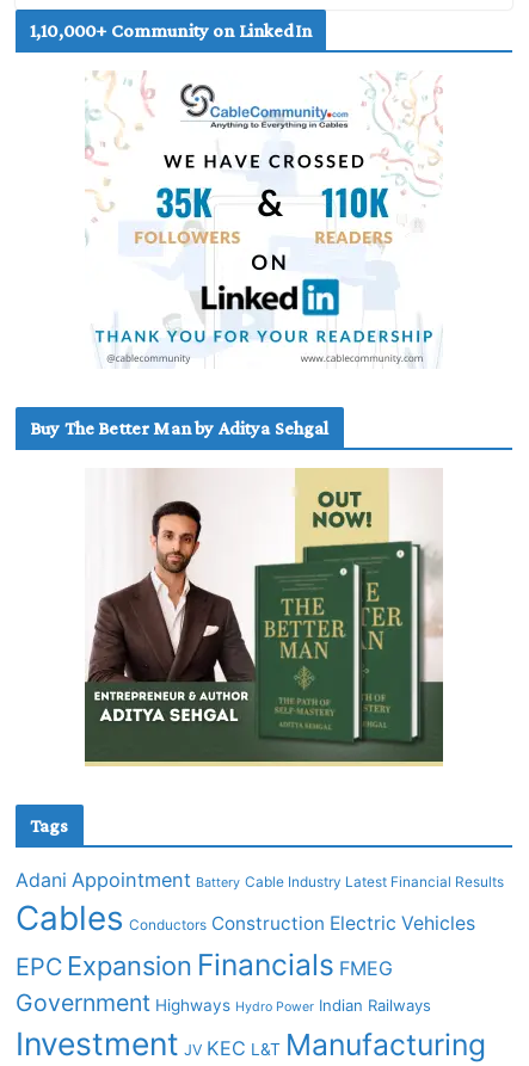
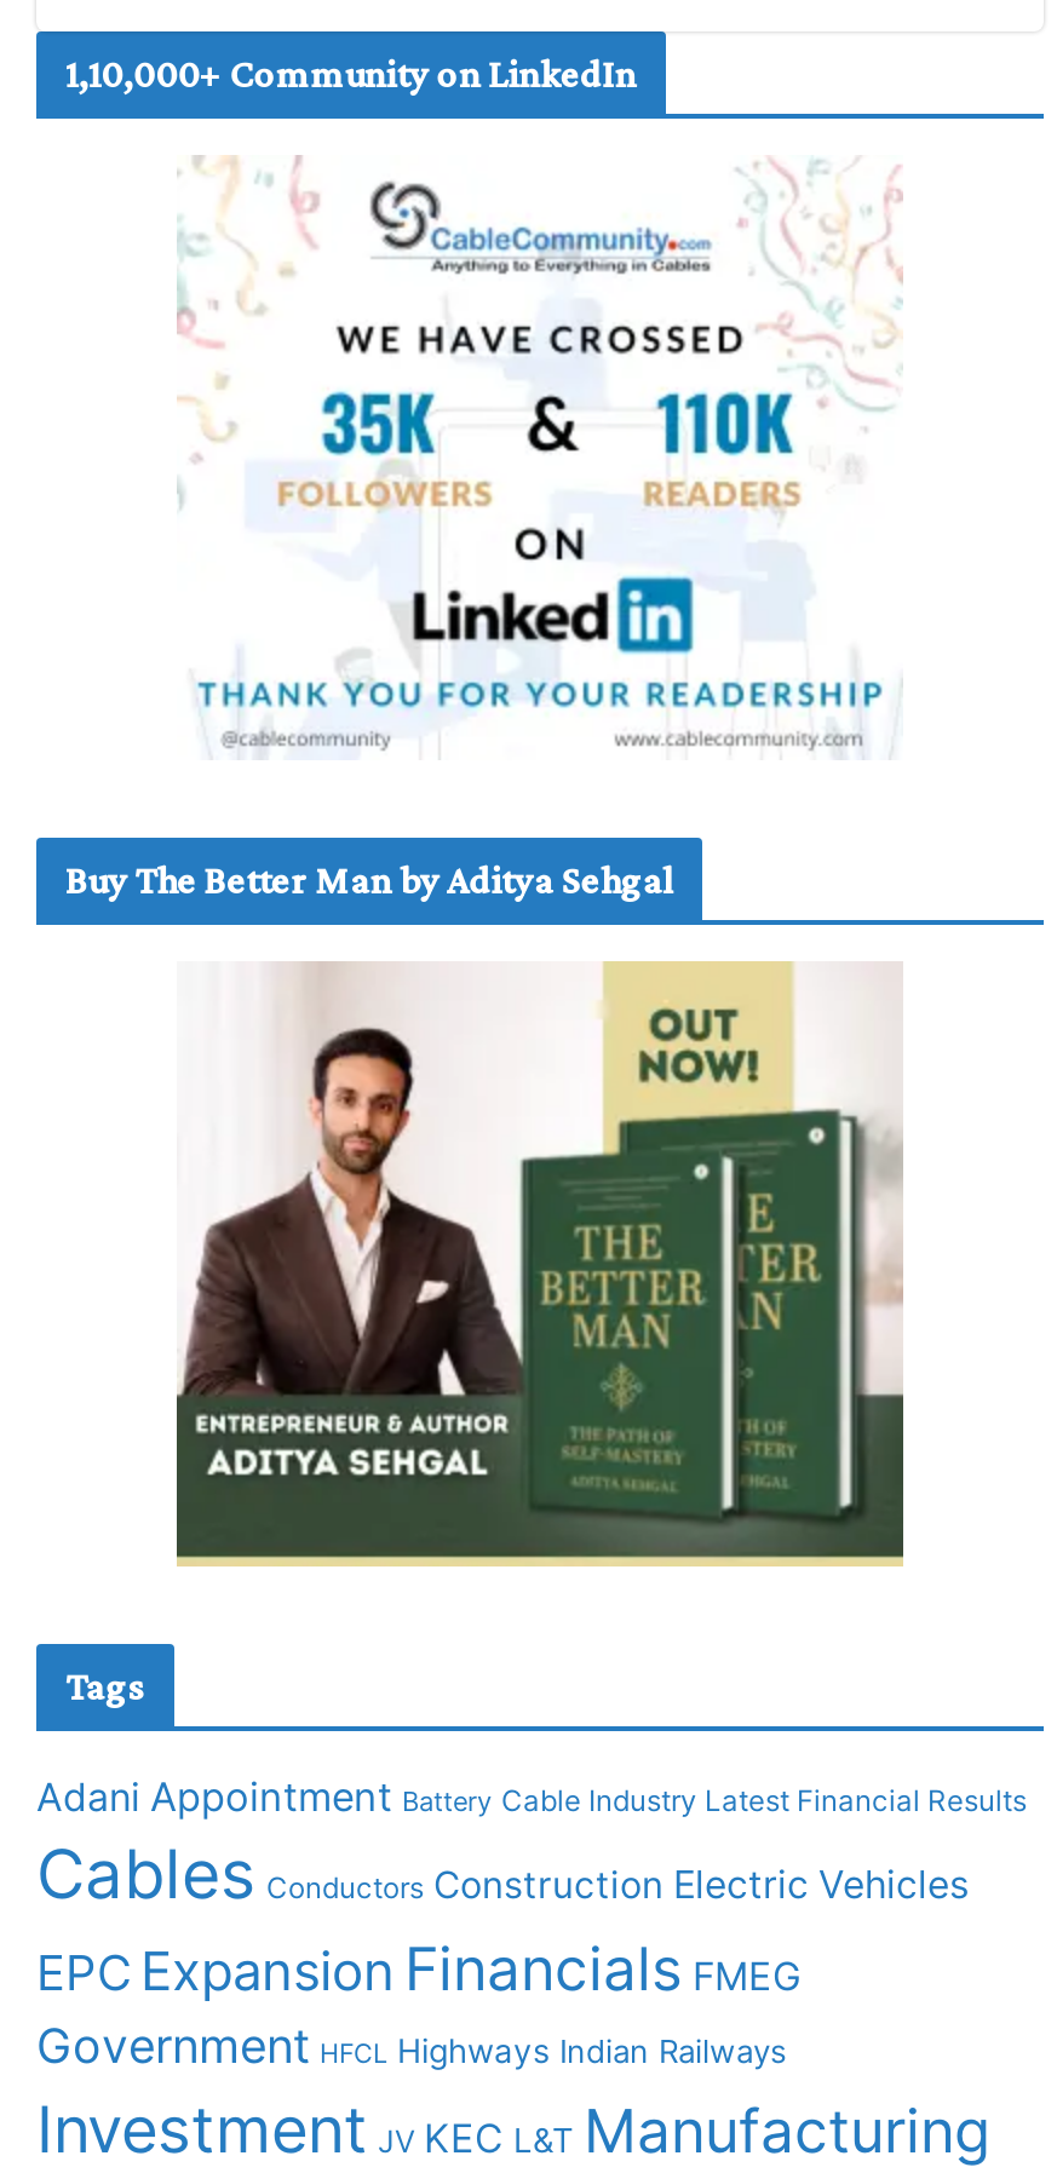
[16,988,431,1017] Government Highways Hydro Power Indian Railways -> [36,2015,787,2073] Government HFCL Highways Indian Railways

